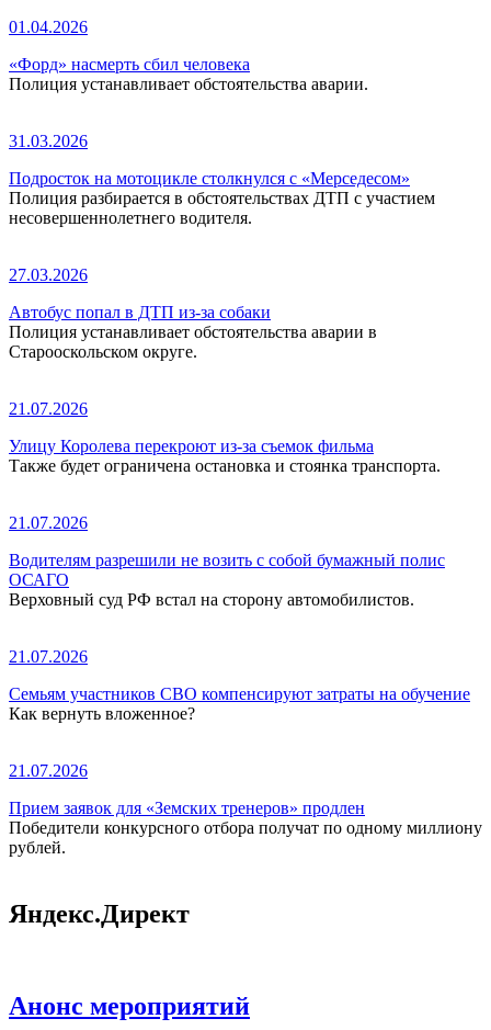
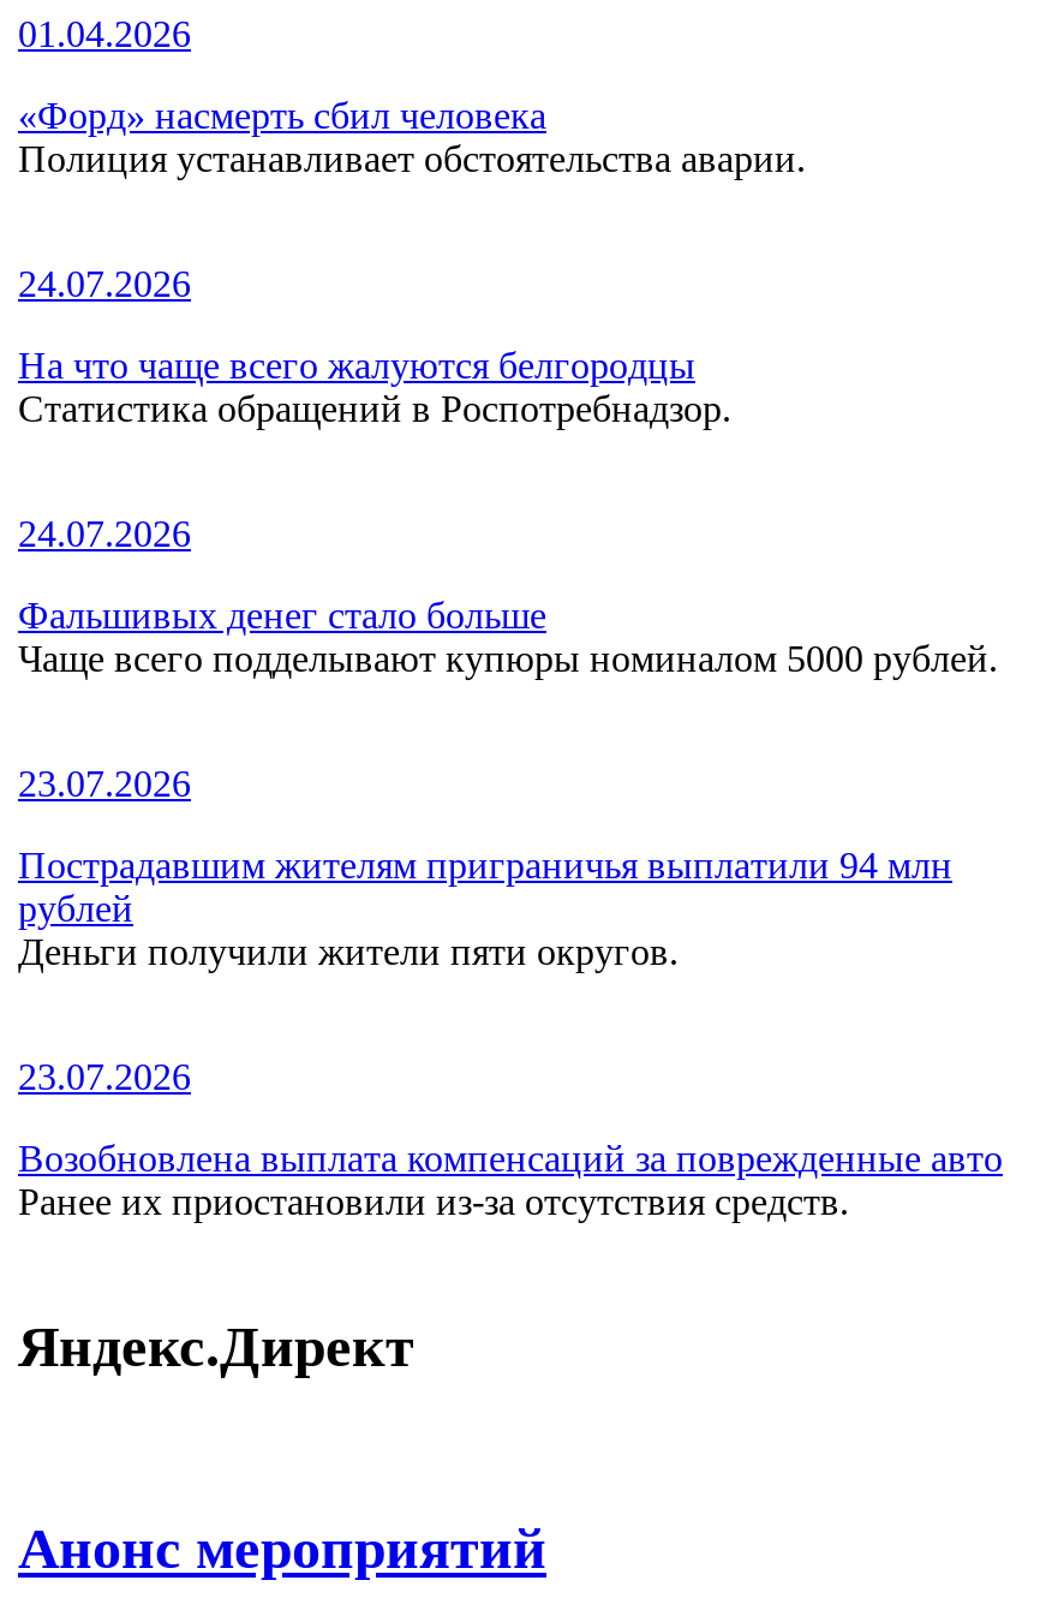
[9,131,482,856] 31.03.2026 | Подросток на мотоцикле столкнулся с «Мерседесом» | Полиция разбирается в обстоятельствах ДТП с участием | несовершеннолетнего водителя. | 27.03.2026 | Автобус попал в ДТП из-за собаки | Полиция устанавливает обстоятельства аварии в | Старооскольском округе. | 21.07.2026 | Улицу Королева перекроют из-за съемок фильма | Также будет ограничена остановка и стоянка транспорта. | 21.07.2026 | Водителям разрешили не возить с собой бумажный полис | ОСАГО | Верховный суд РФ встал на сторону автомобилистов. | 21.07.2026 | Семьям участников СВО компенсируют затраты на обучение | Как вернуть вложенное? | 21.07.2026 | Прием заявок для «Земских тренеров» продлен | Победители конкурсного отбора получат по одному миллиону | рублей. -> [18,262,1003,1221] 24.07.2026 | На что чаще всего жалуются белгородцы | Статистика обращений в Роспотребнадзор. | 24.07.2026 | Фальшивых денег стало больше | Чаще всего подделывают купюры номиналом 5000 рублей. | 23.07.2026 | Пострадавшим жителям приграничья выплатили 94 млн | рублей | Деньги получили жители пяти округов. | 23.07.2026 | Возобновлена выплата компенсаций за поврежденные авто | Ранее их приостановили из-за отсутствия средств.

